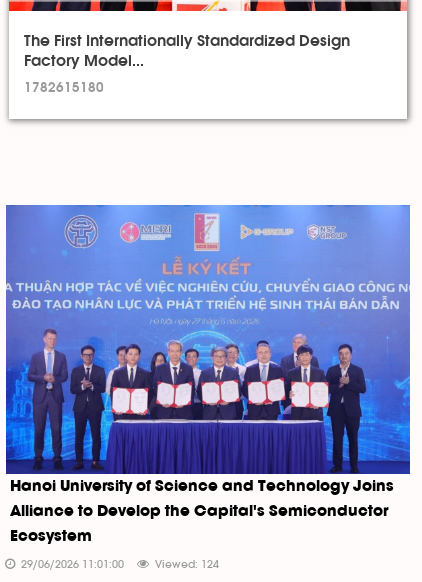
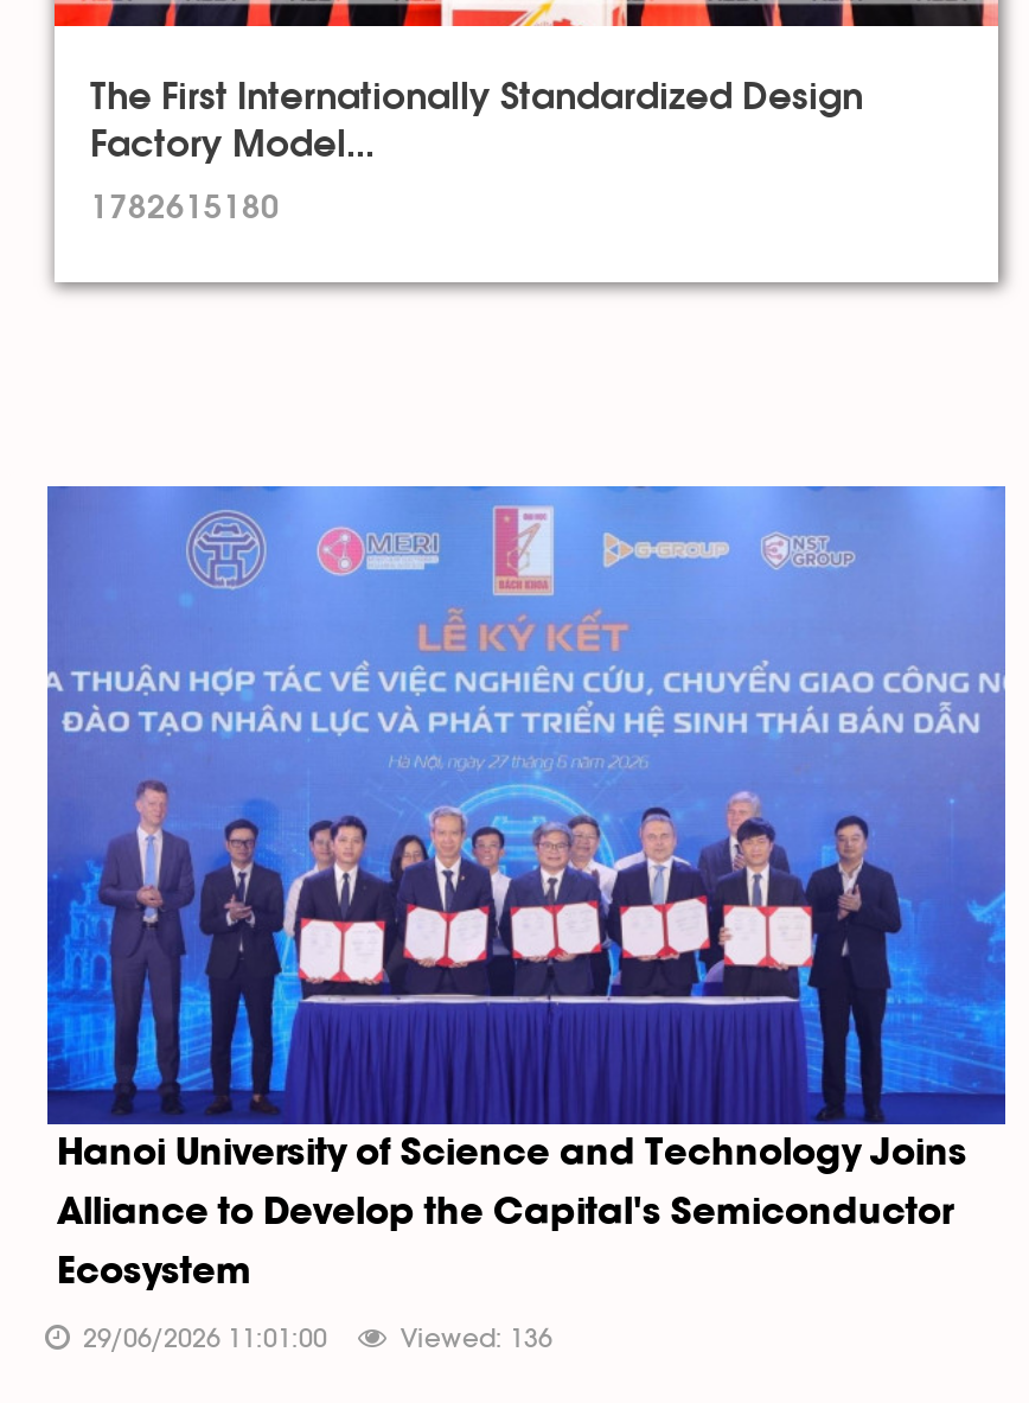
[152,559,219,570] Viewed: 124 -> [394,1325,552,1351] Viewed: 136

